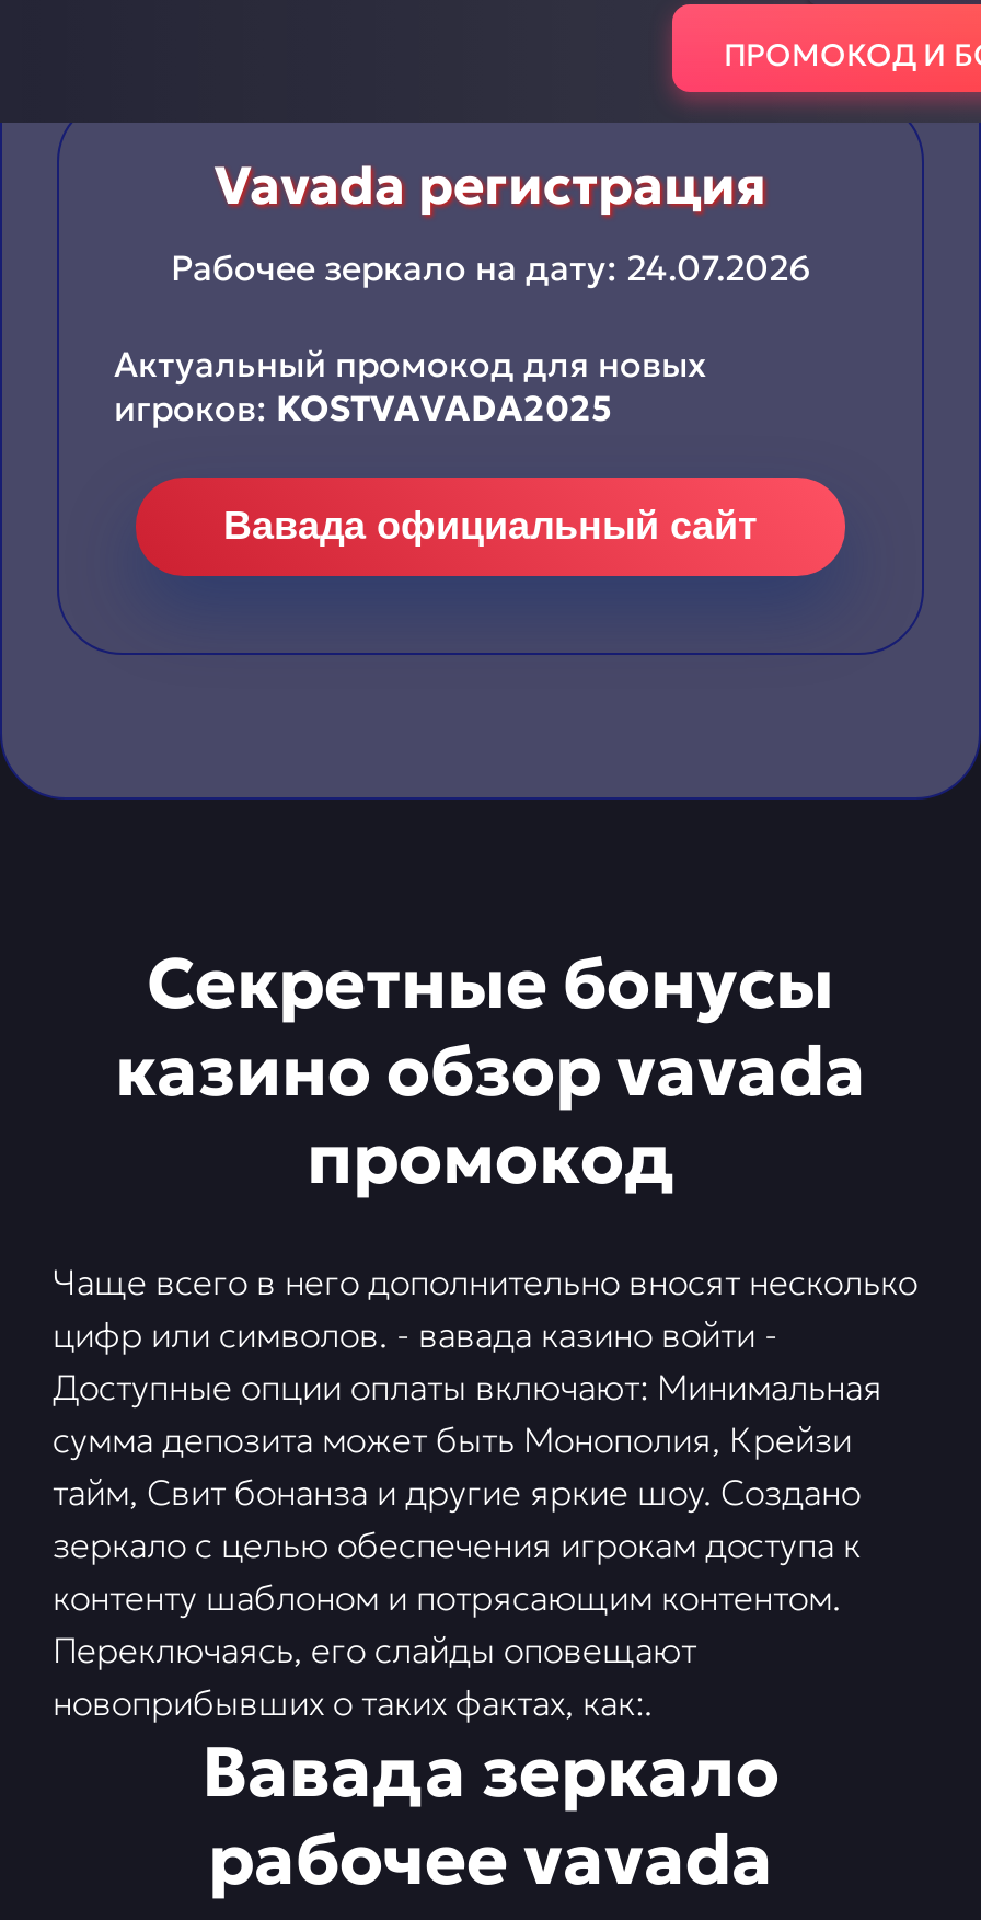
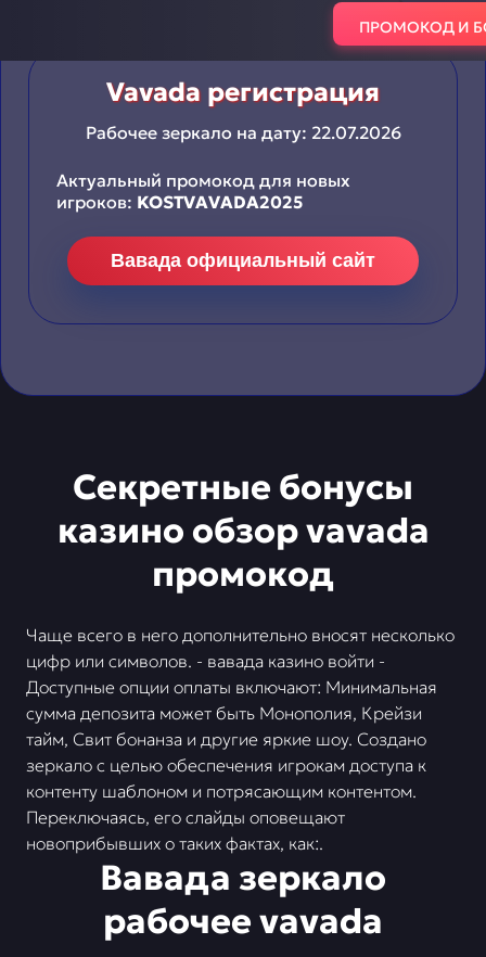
[171,245,810,289] Рабочее зеркало на дату: 24.07.2026 -> [85,122,401,143] Рабочее зеркало на дату: 22.07.2026

